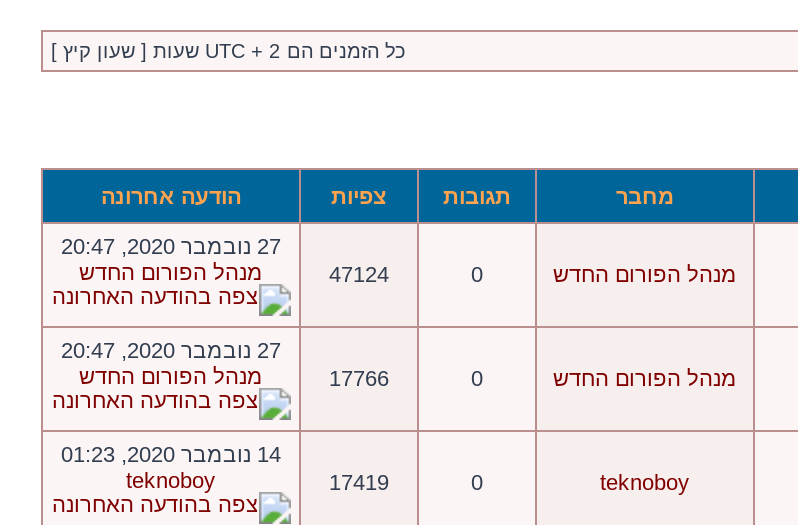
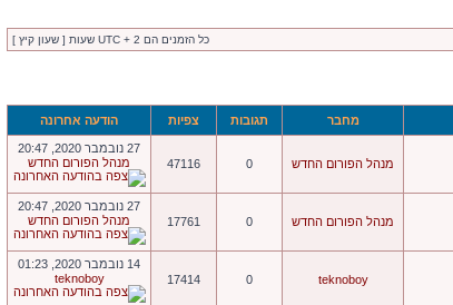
[329,262,389,286] 47124 -> [167,157,200,170] 47116
[329,366,389,390] 17766 -> [167,215,200,228] 17761
[329,470,389,494] 17419 -> [167,273,200,286] 17414

